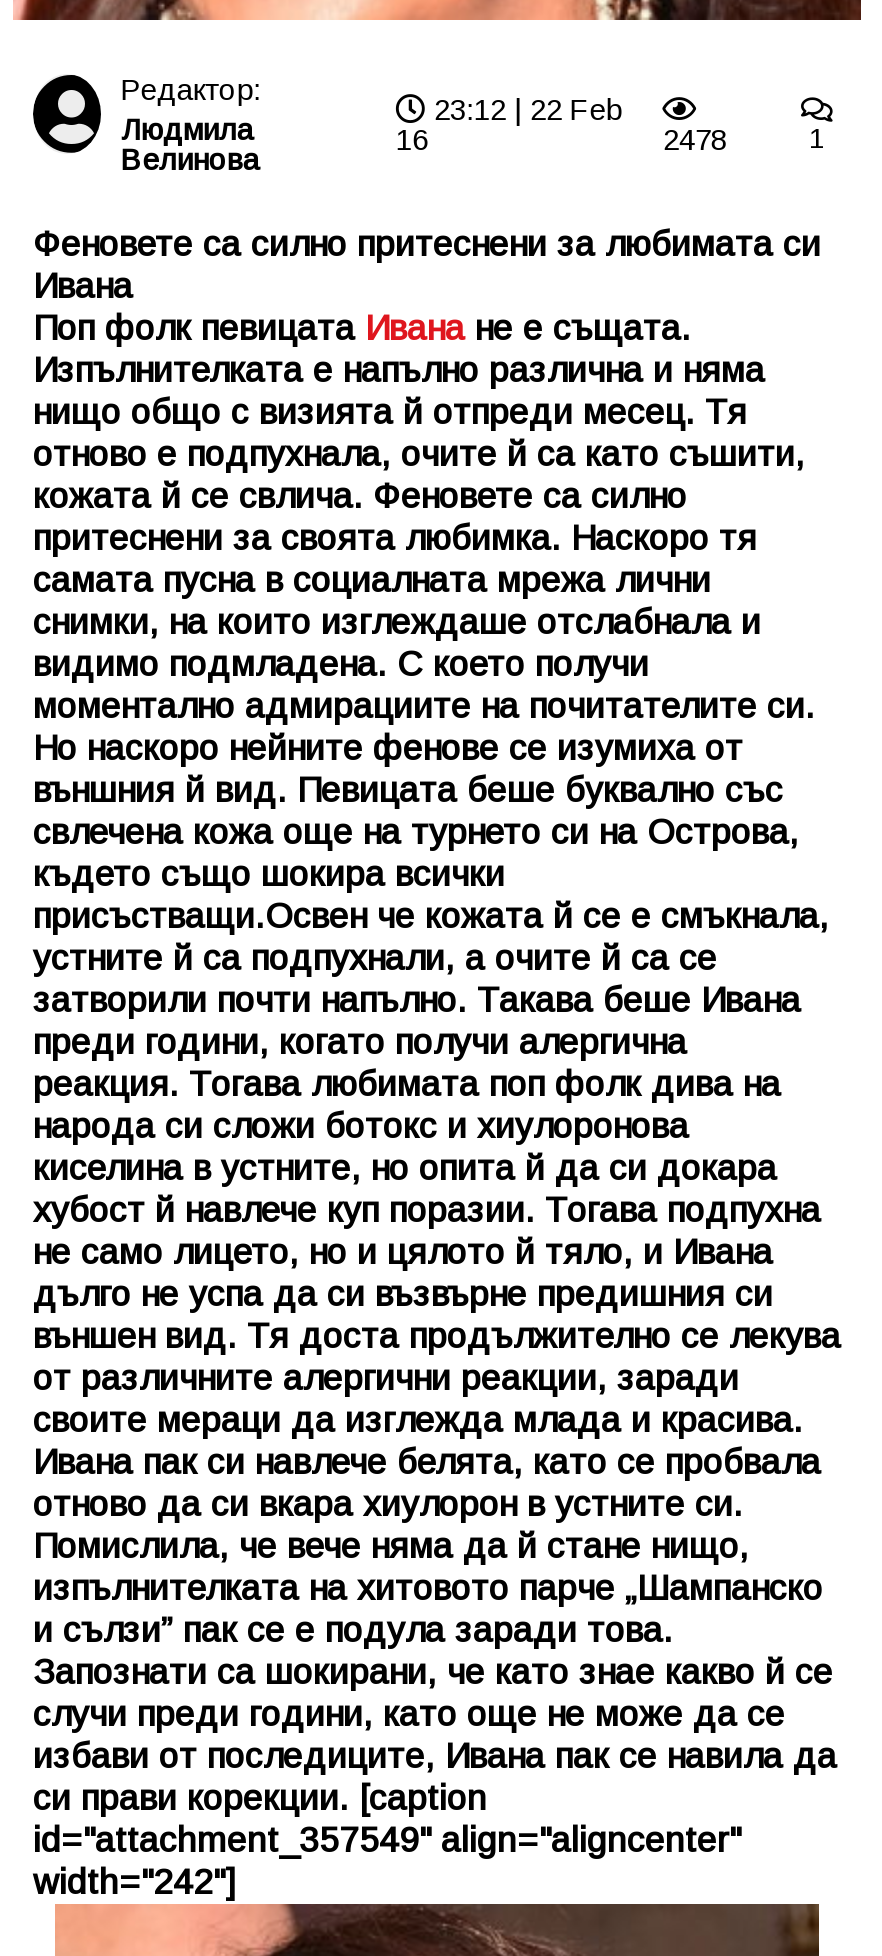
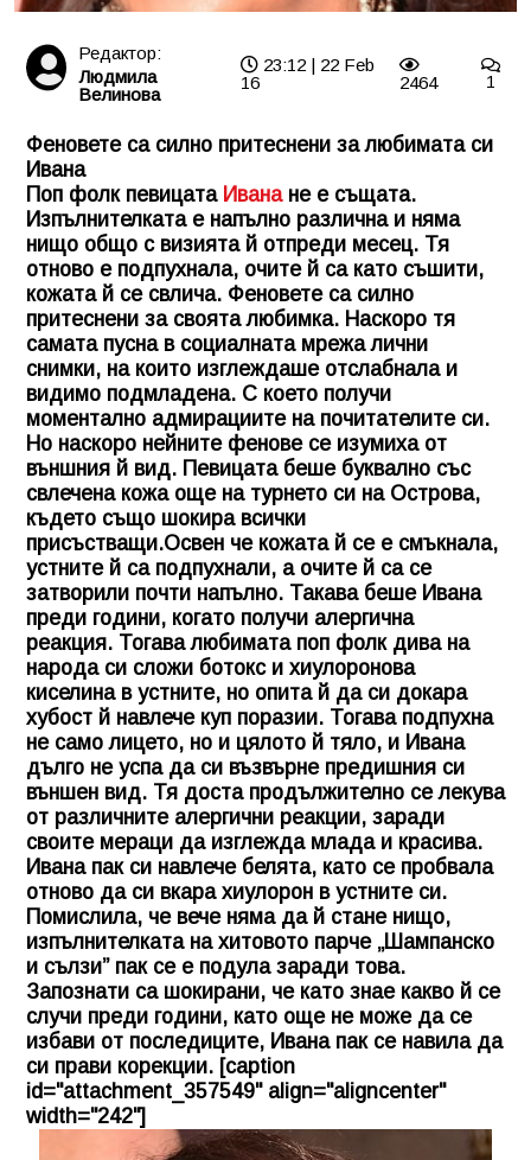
[663,121,727,155] 2478 -> [399,72,437,92] 2464

